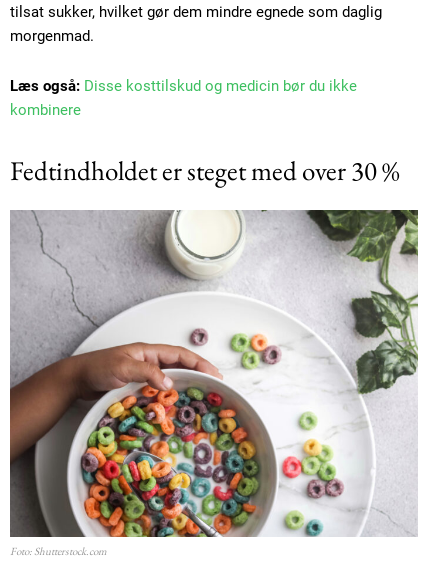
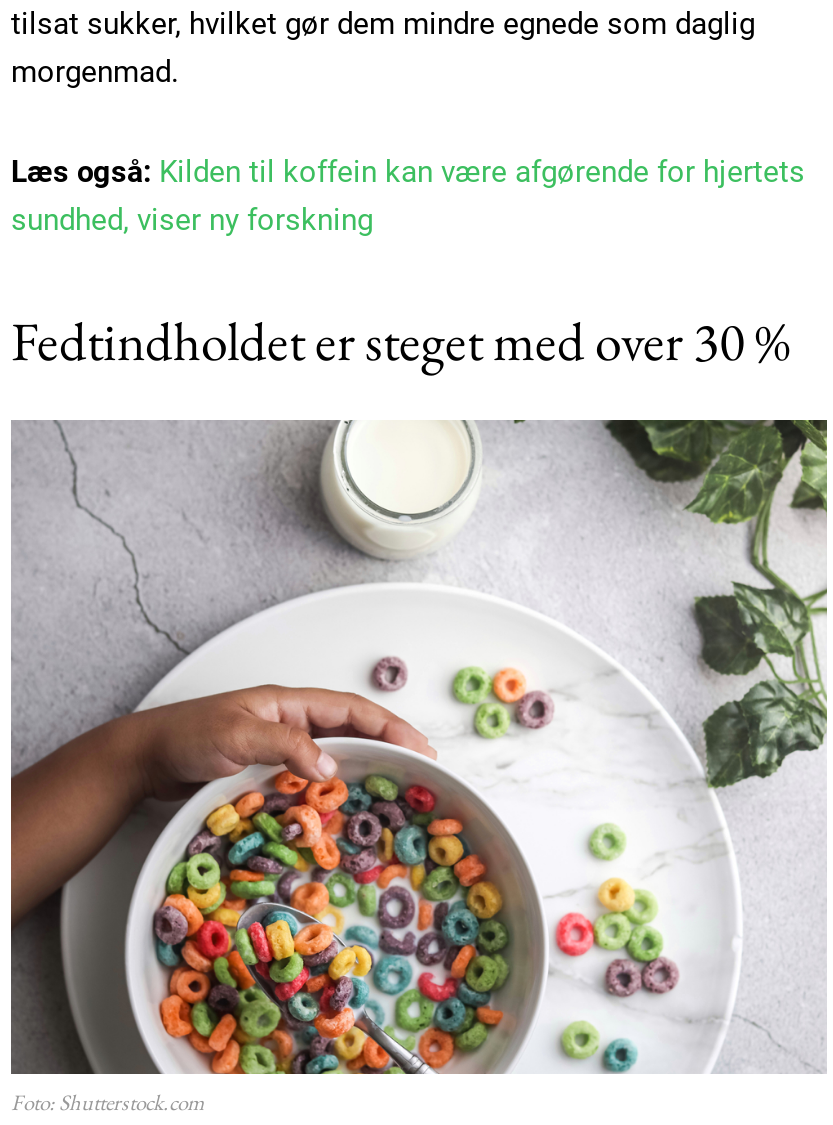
[10,77,357,119] Læs også: Disse kosttilskud og medicin bør du ikke | kombinere -> [11,155,805,239] Læs også: Kilden til koffein kan være afgørende for hjertets | sundhed, viser ny forskning

